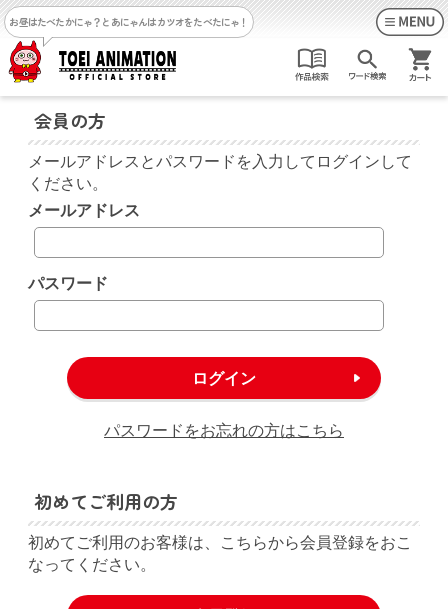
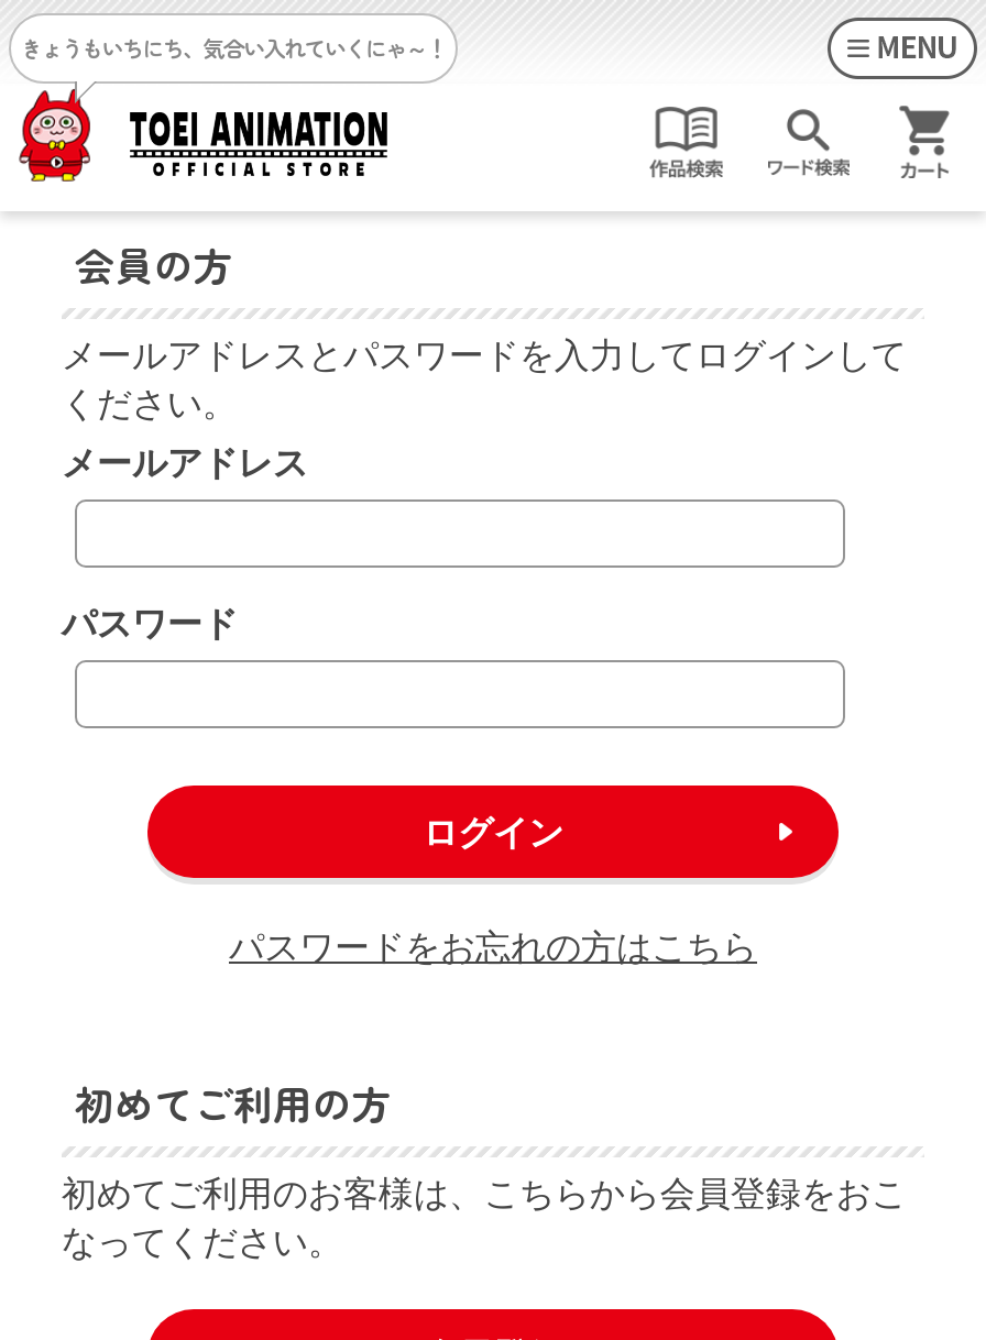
[9,14,249,29] お昼はたべたかにゃ？とあにゃんはカツオをたべたにゃ！ -> [21,31,446,64] きょうもいちにち、気合い入れていくにゃ～！

